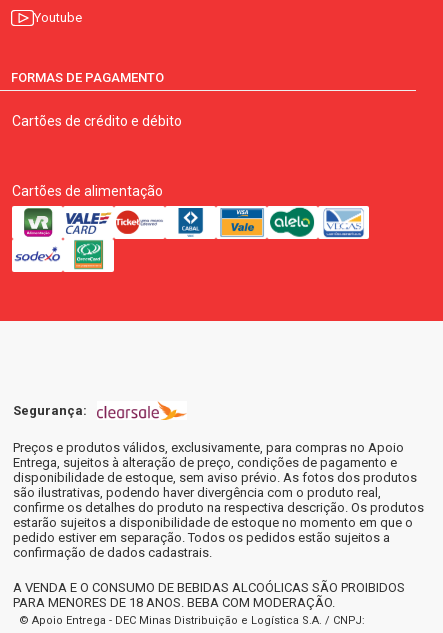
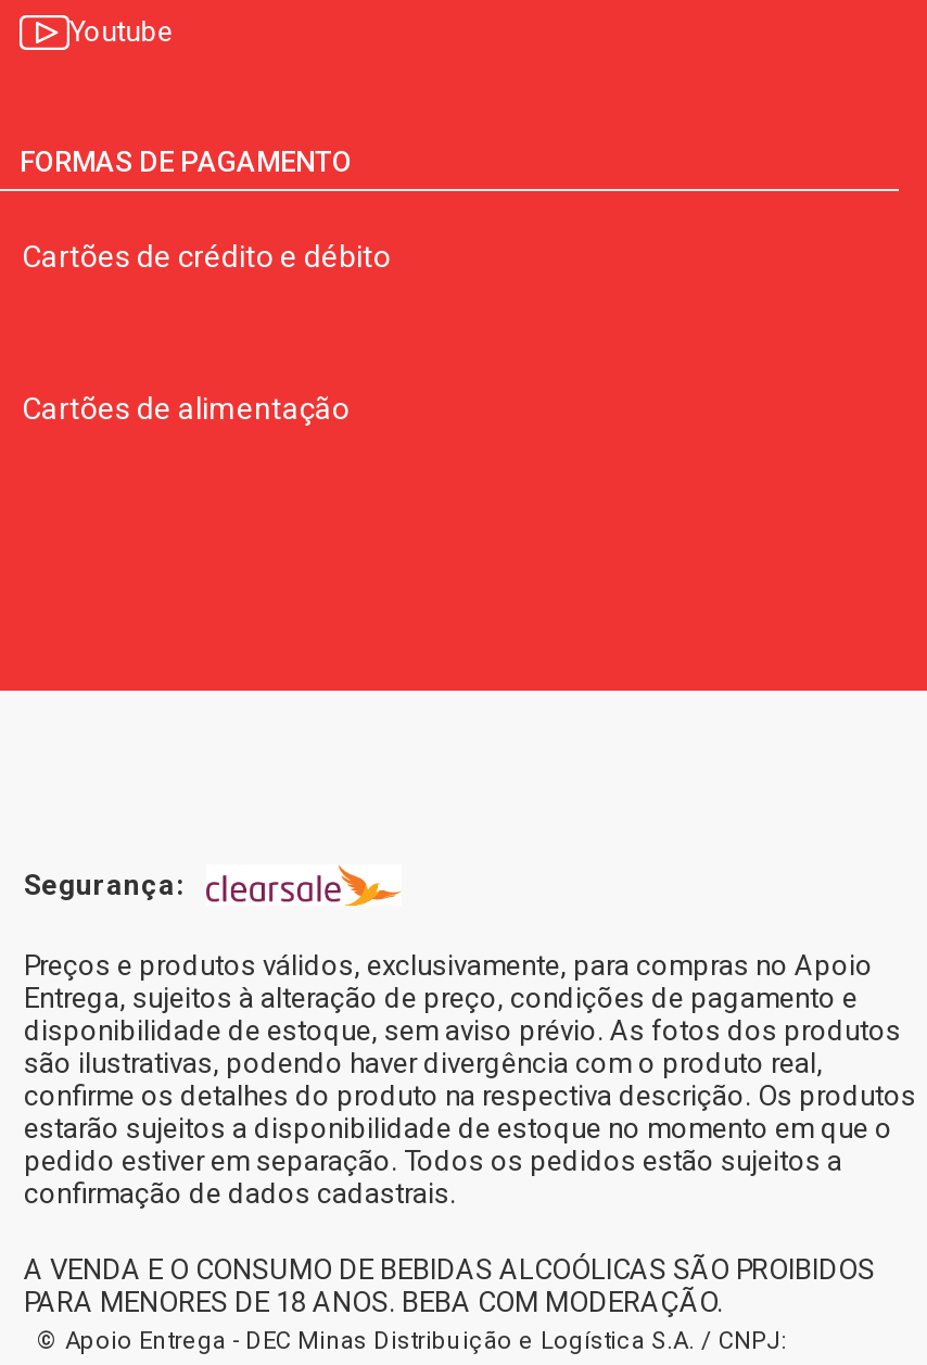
[11,205,370,273] [image] -> none

